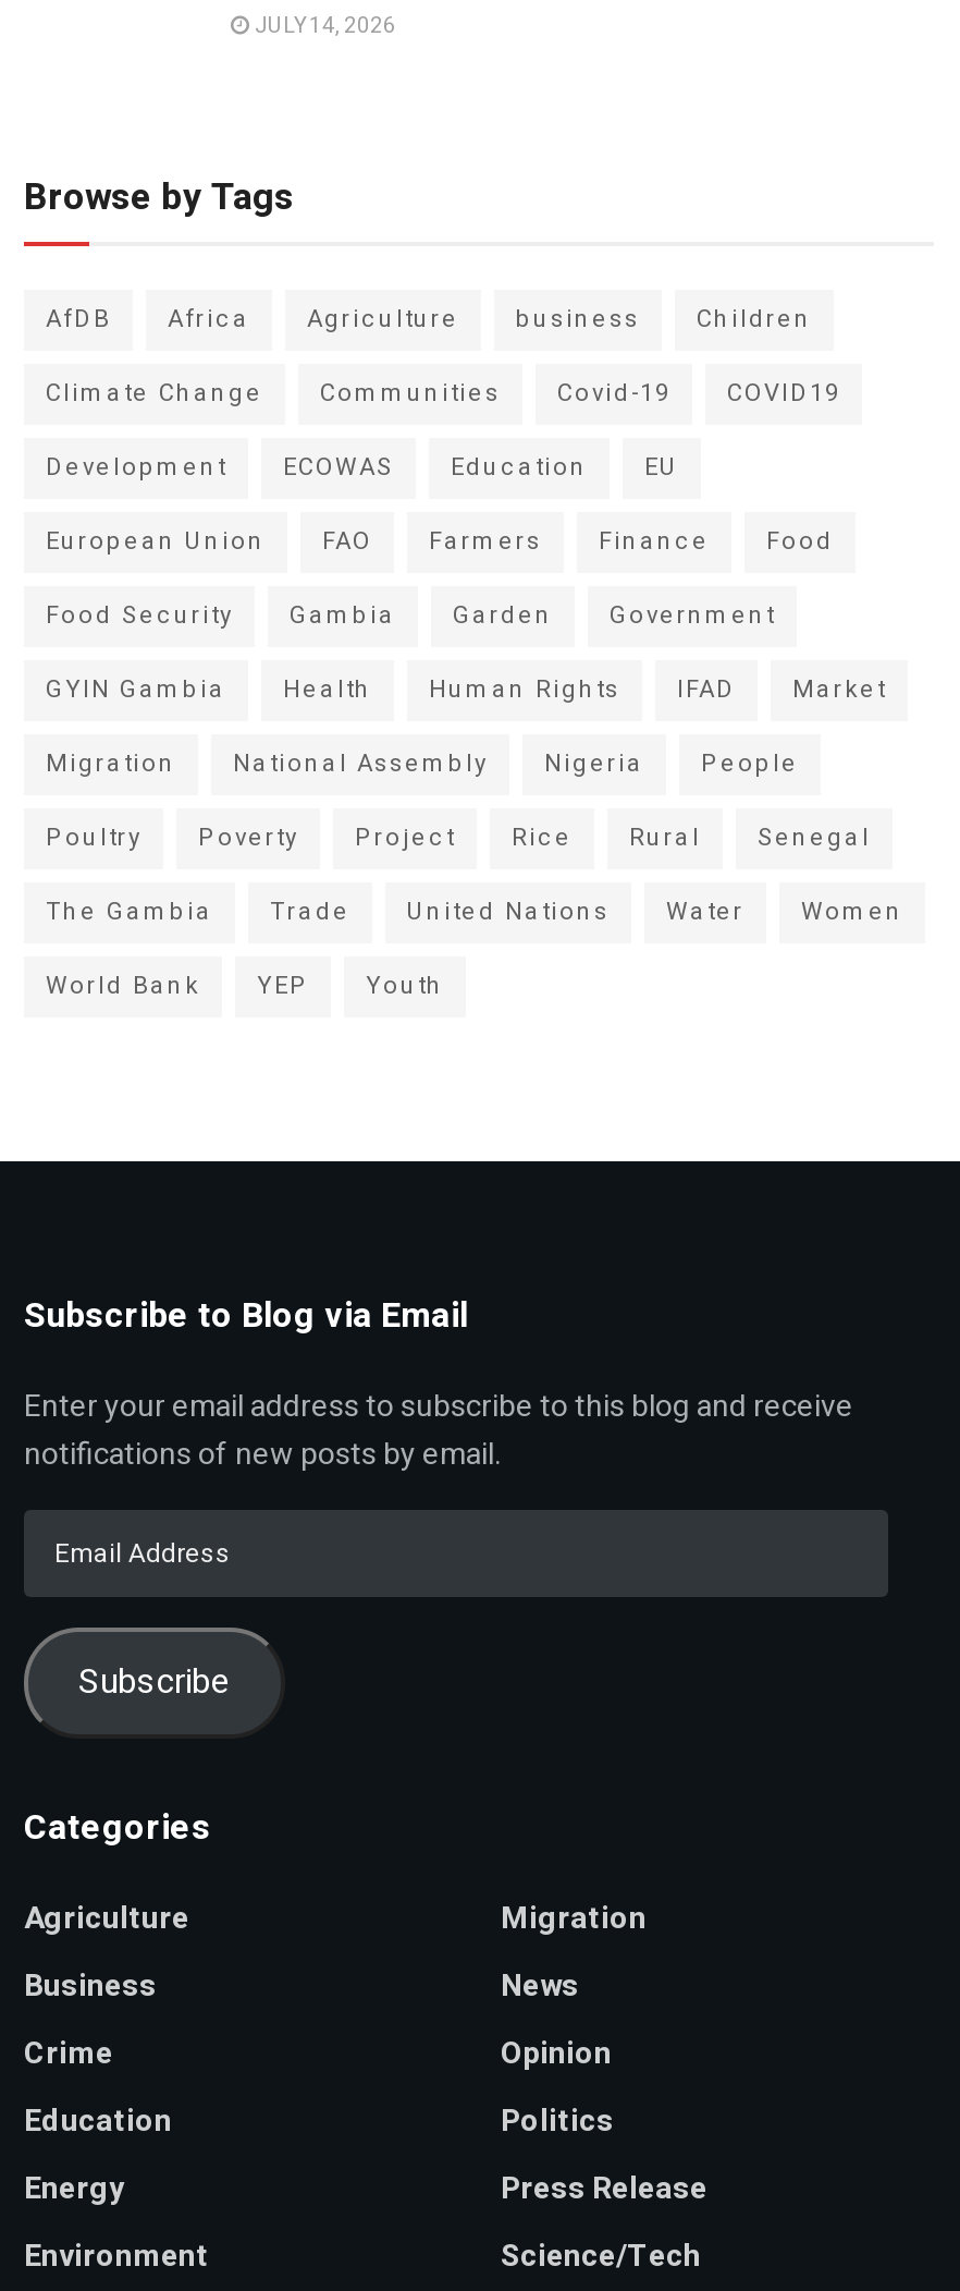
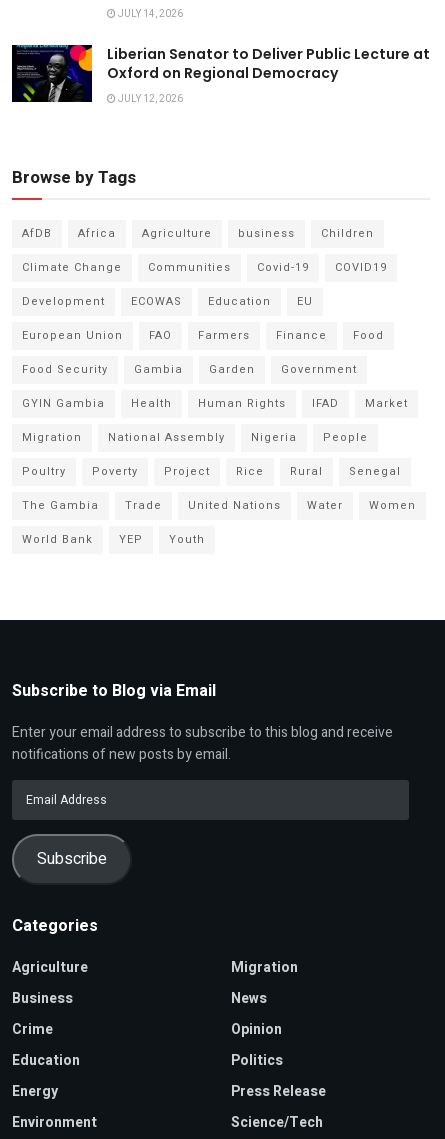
none -> [11,44,430,106] [image] | Liberian Senator to Deliver Public Lecture at | Oxford on Regional Democracy | JULY 12, 2026

